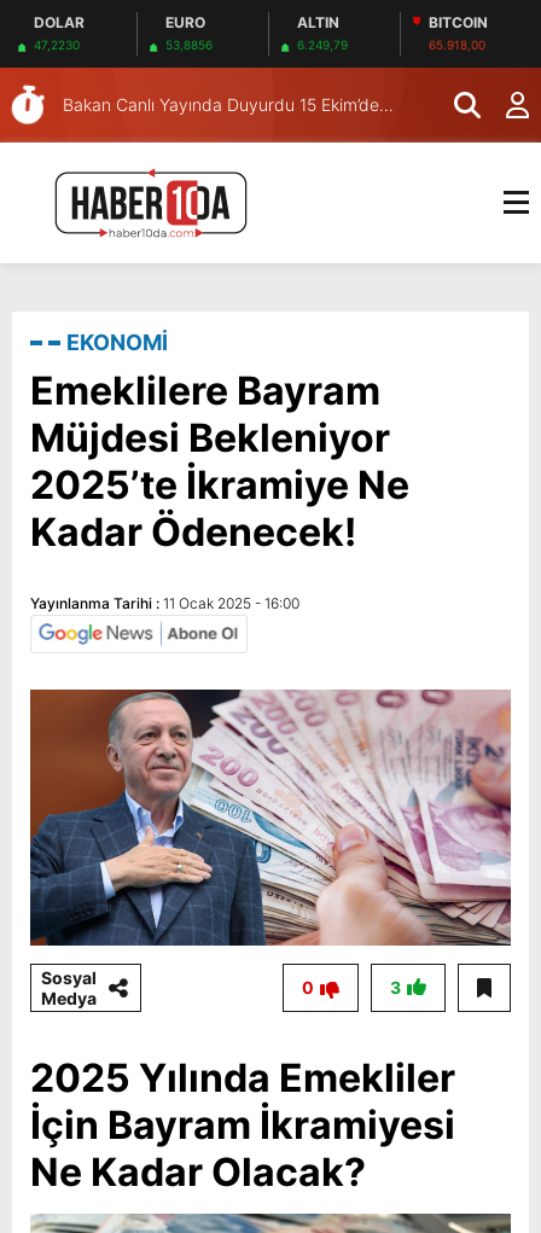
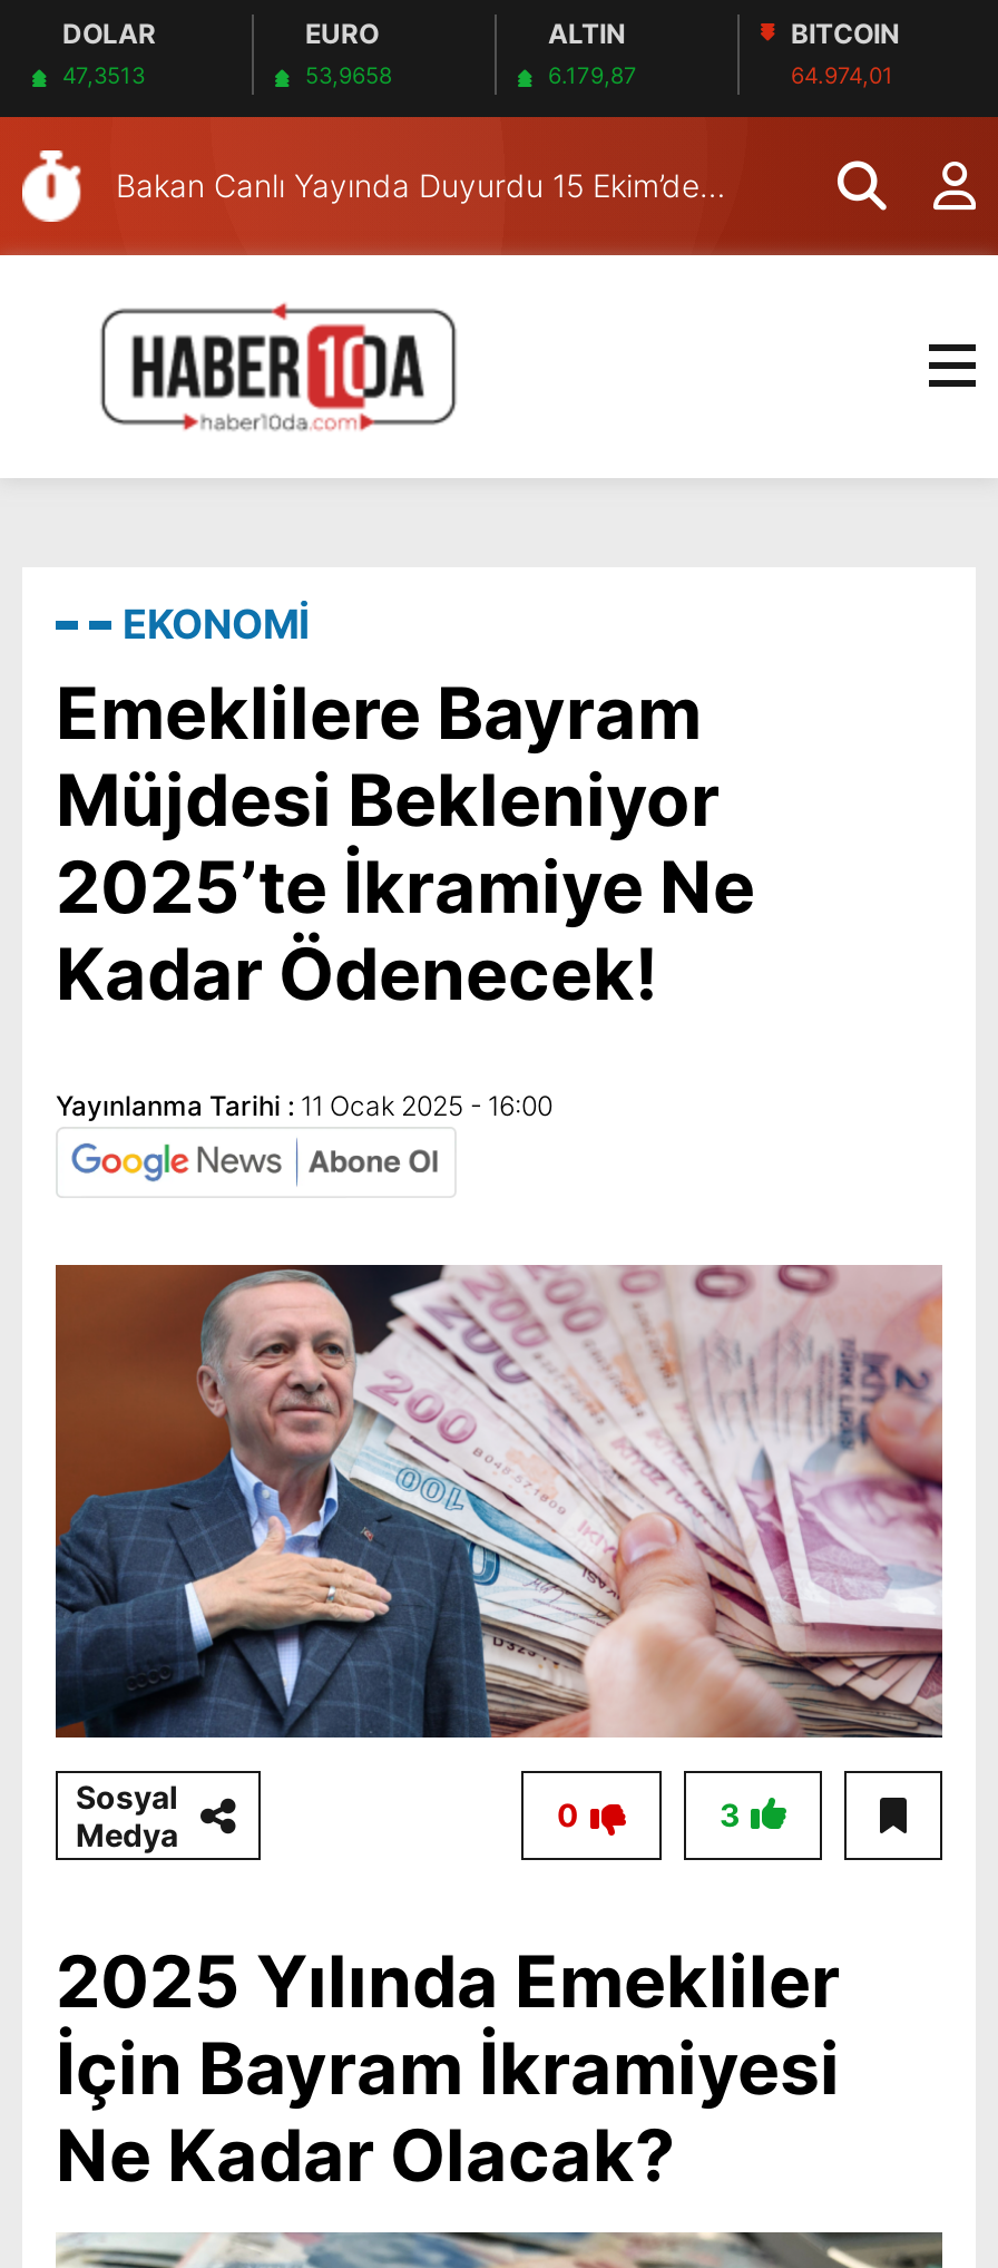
[34,37,80,52] 47,2230 -> [62,61,145,88] 47,3513
[165,37,213,52] 53,8856 -> [305,61,392,88] 53,9658
[297,37,348,52] 6.249,79 -> [548,61,637,88] 6.179,87
[429,37,485,52] 65.918,00 -> [791,61,893,88] 64.974,01

